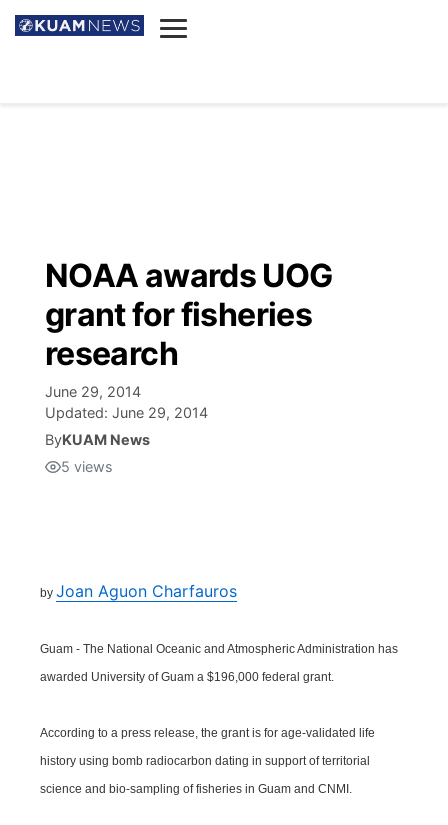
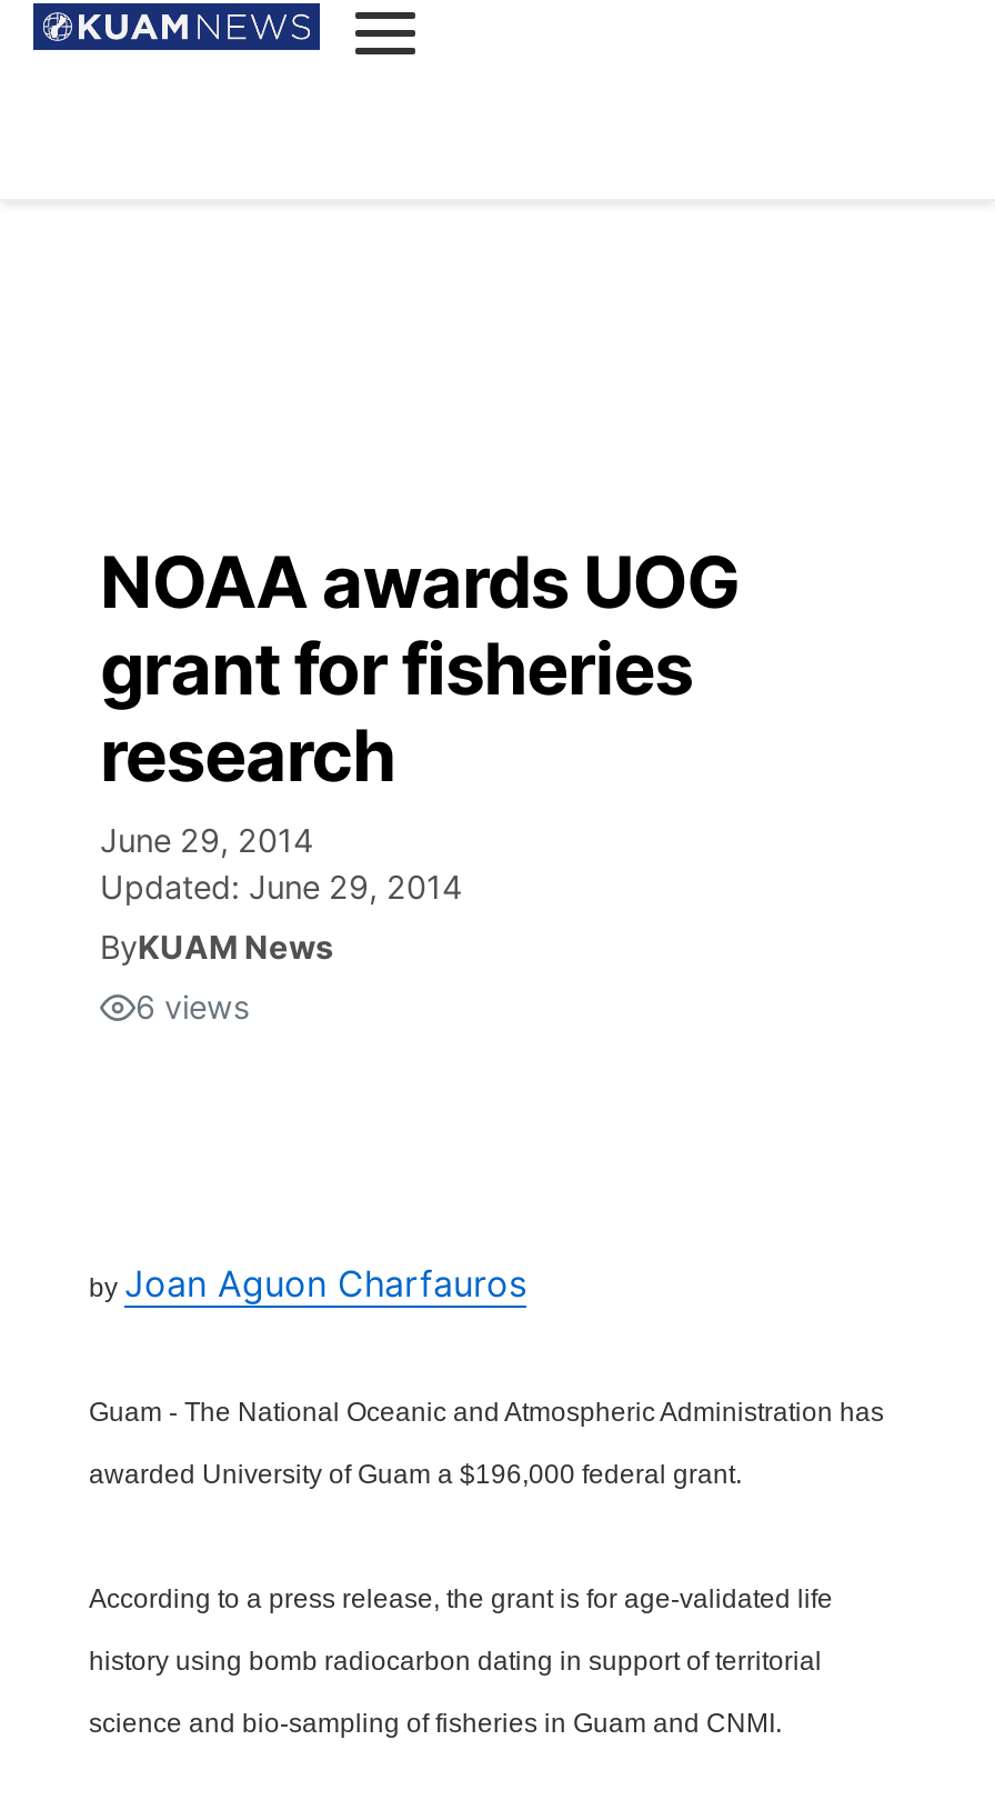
[61,458,113,475] 5 views -> [135,988,251,1026] 6 views

